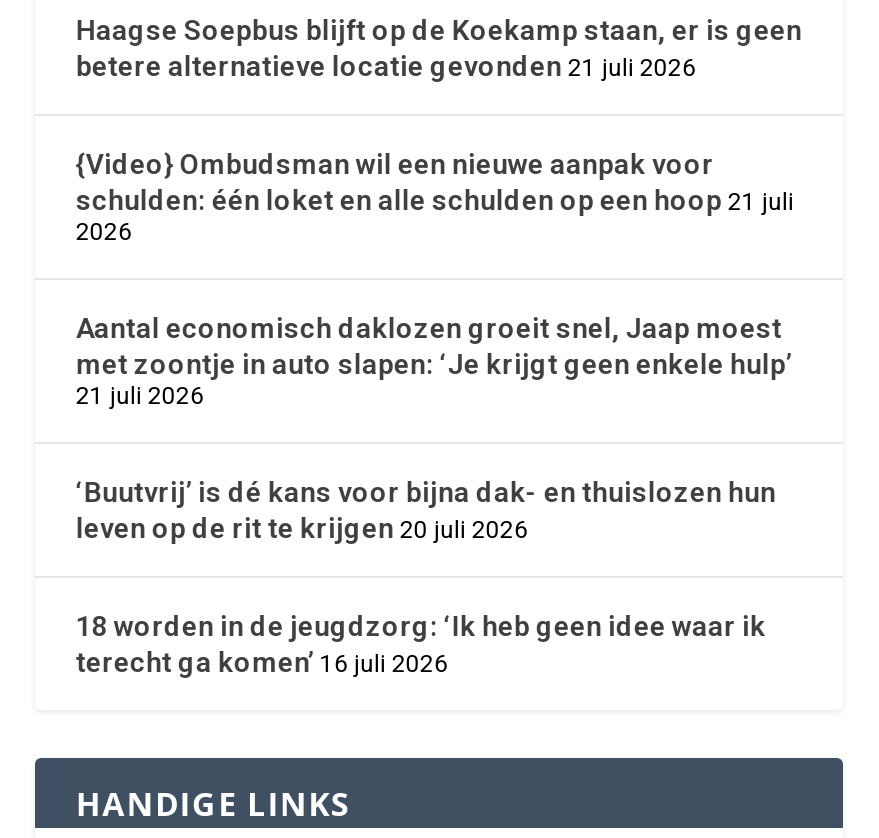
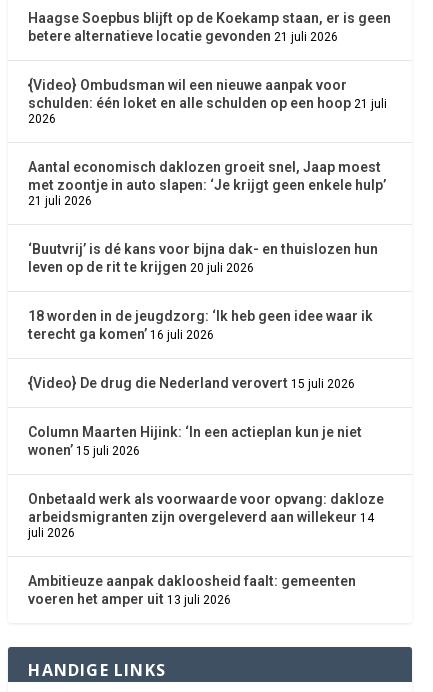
none -> [28,375,384,607] {Video} De drug die Nederland verovert 15 juli 2026 | Column Maarten Hijink: ‘In een actieplan kun je niet | wonen’ 15 juli 2026 | Onbetaald werk als voorwaarde voor opvang: dakloze | arbeidsmigranten zijn overgeleverd aan willekeur 14 | juli 2026 | Ambitieuze aanpak dakloosheid faalt: gemeenten | voeren het amper uit 13 juli 2026

